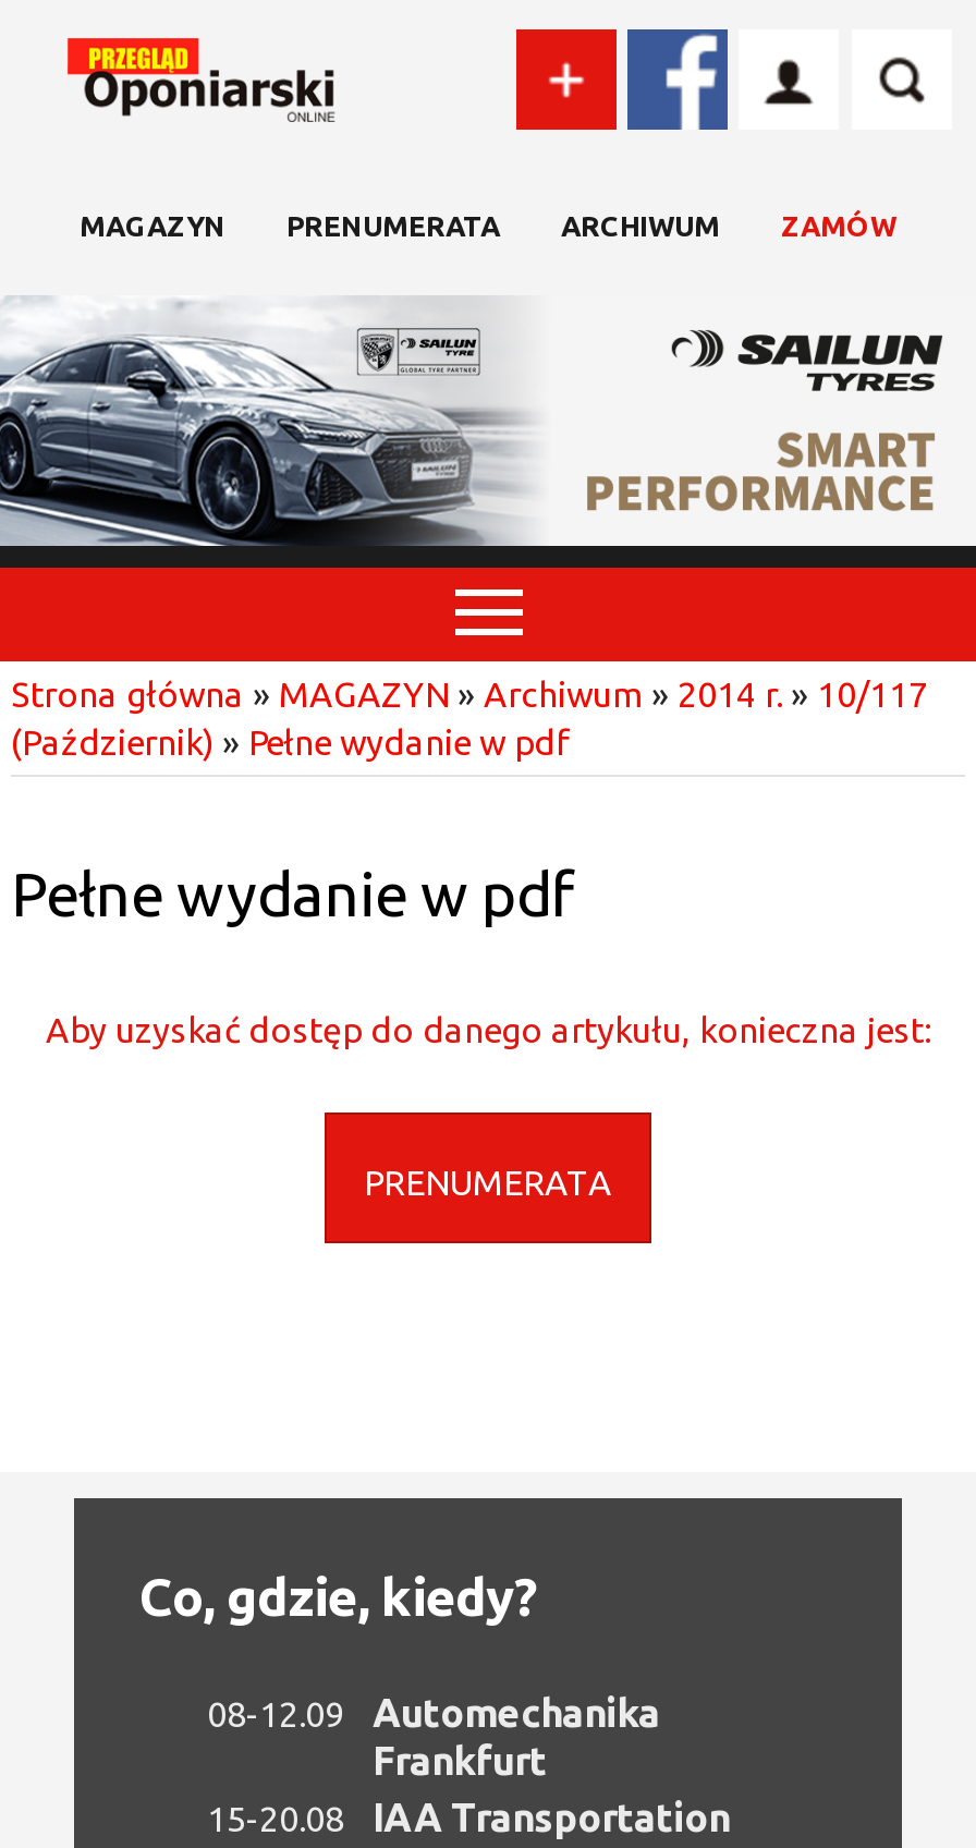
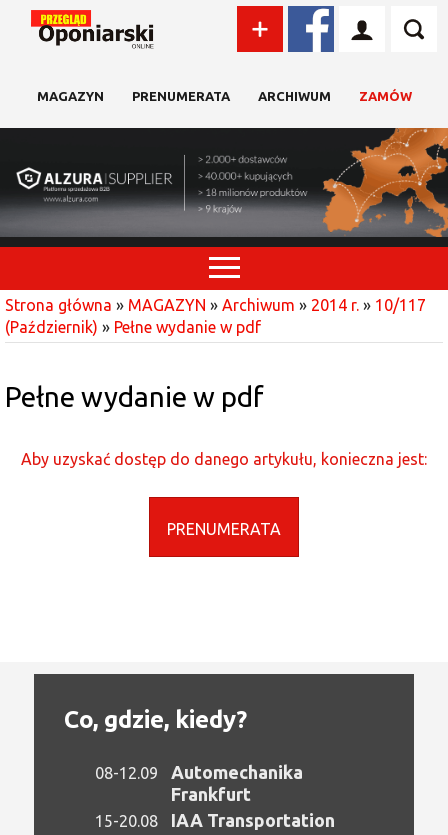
[7,297,969,548] [image] -> [3,127,445,238] [image]

